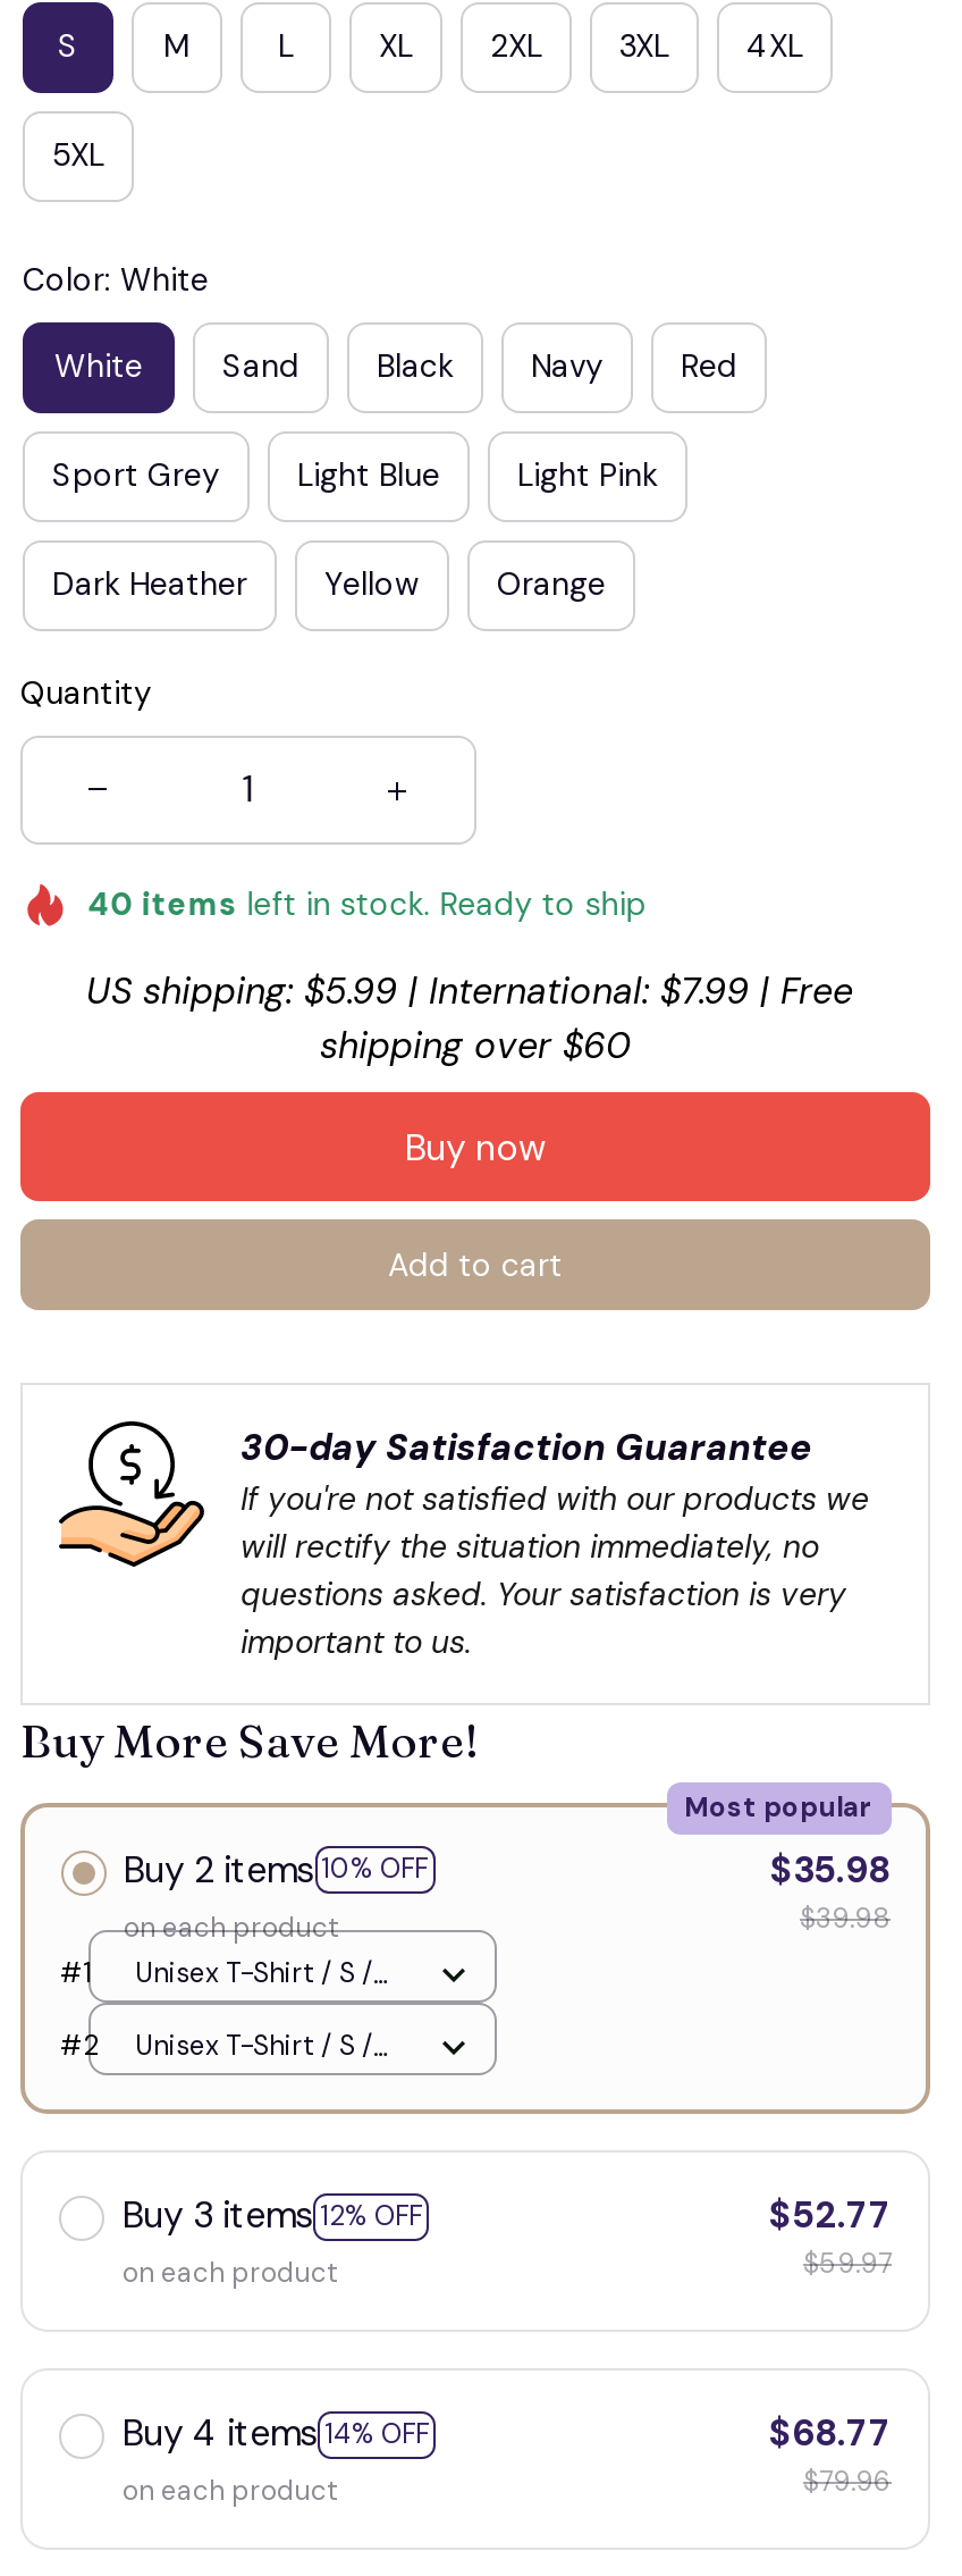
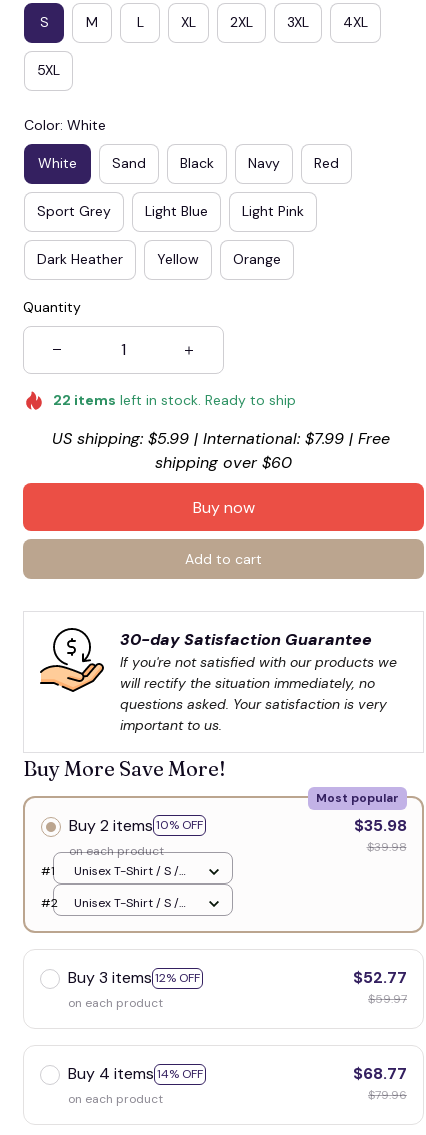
[88,883,646,923] 40 items left in stock. Ready to ship -> [53,391,296,409] 22 items left in stock. Ready to ship

